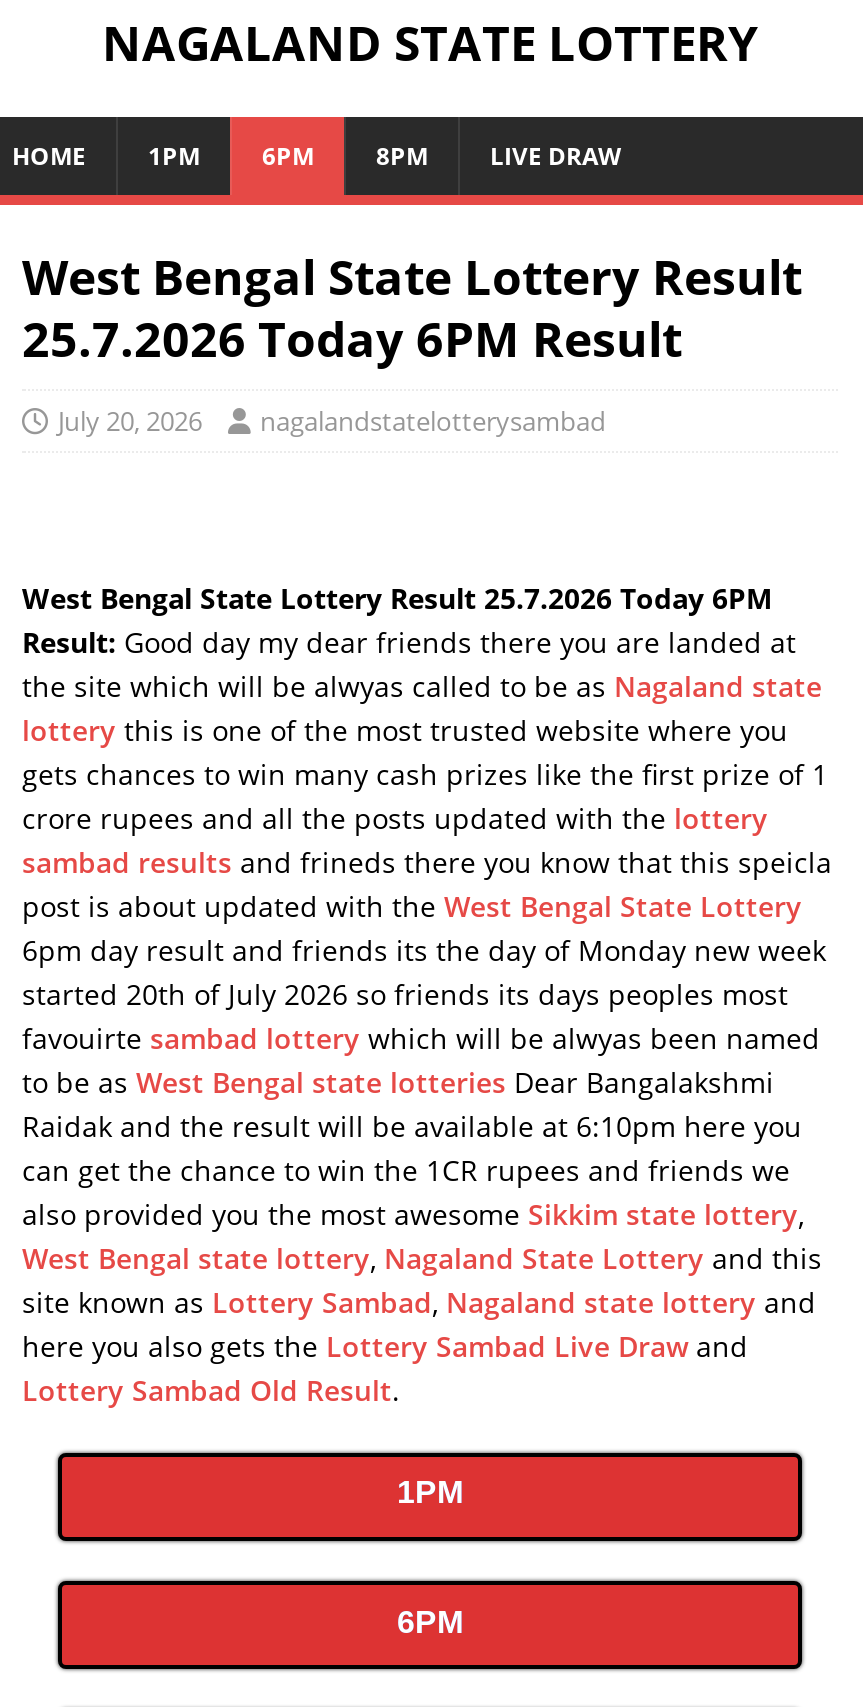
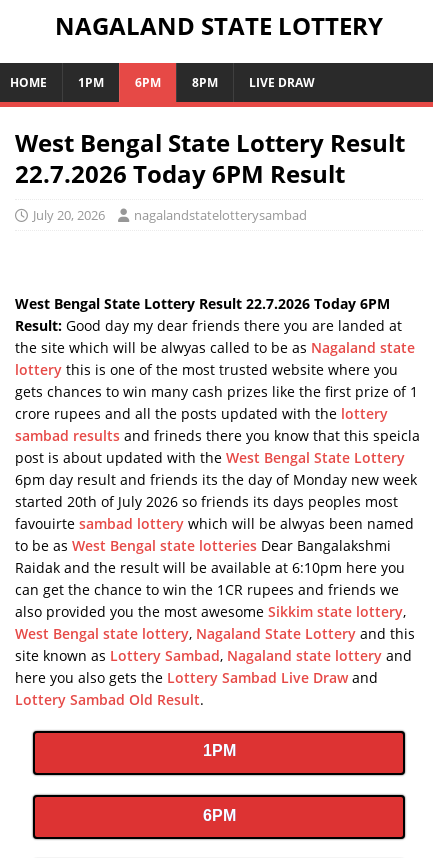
[22,305,682,371] 25.7.2026 Today 6PM Result -> [15,157,345,190] 22.7.2026 Today 6PM Result
[22,579,772,617] West Bengal State Lottery Result 25.7.2026 Today 6PM -> [15,294,390,313] West Bengal State Lottery Result 22.7.2026 Today 6PM

